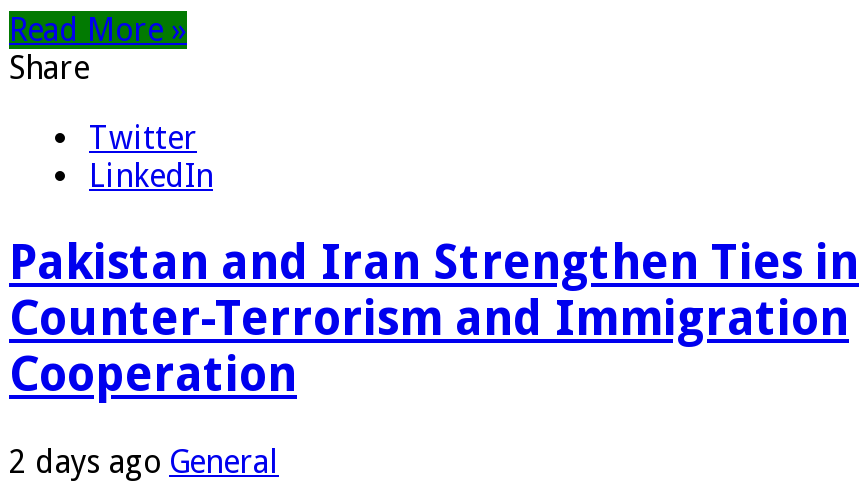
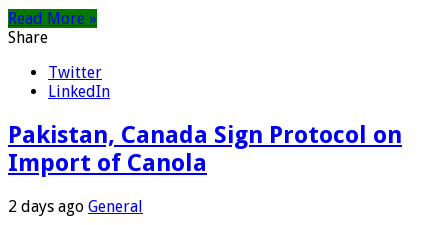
[9,235,859,403] Pakistan and Iran Strengthen Ties in | Counter-Terrorism and Immigration | Cooperation -> [8,121,402,177] Pakistan, Canada Sign Protocol on | Import of Canola

